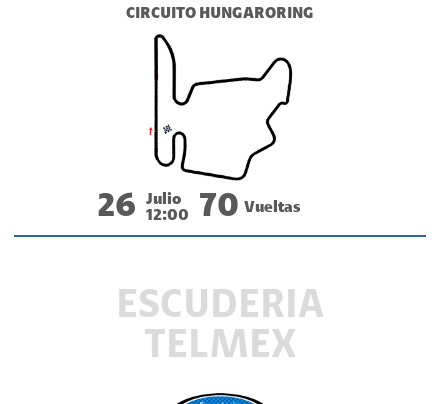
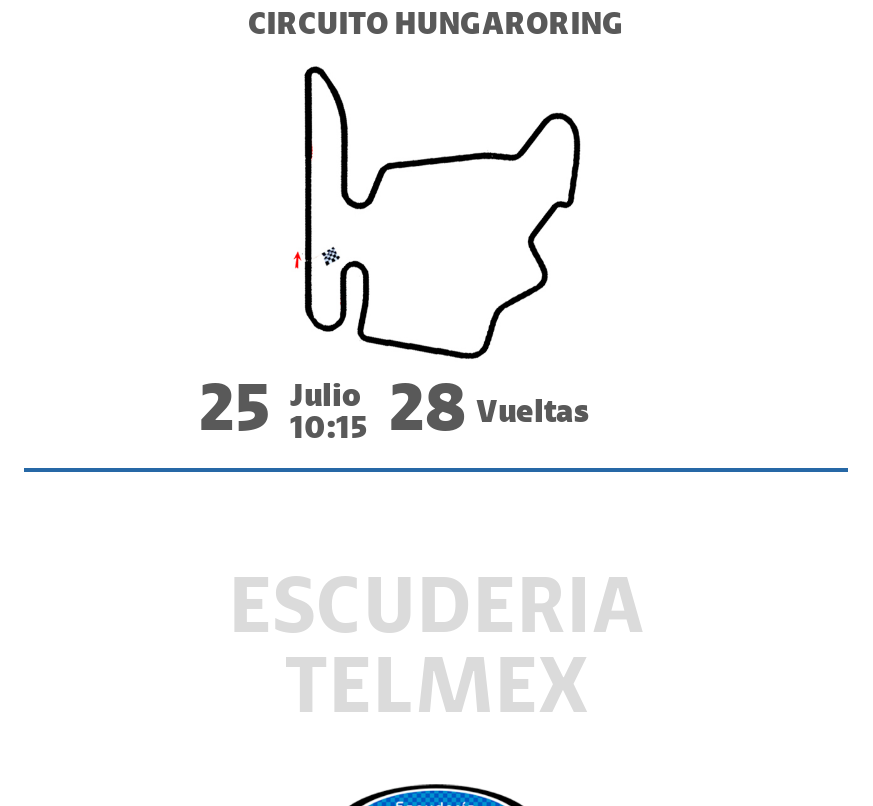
[97,191,136,225] 26 -> [198,379,270,447] 25
[199,191,301,225] 70 Vueltas -> [388,379,590,447] 28 Vueltas
[146,208,189,224] 12:00 -> [290,414,368,446] 10:15

